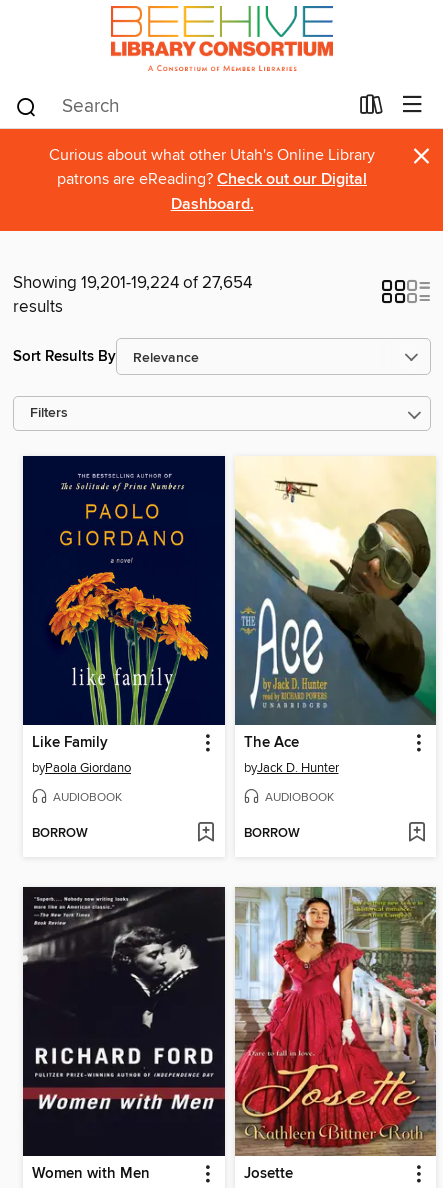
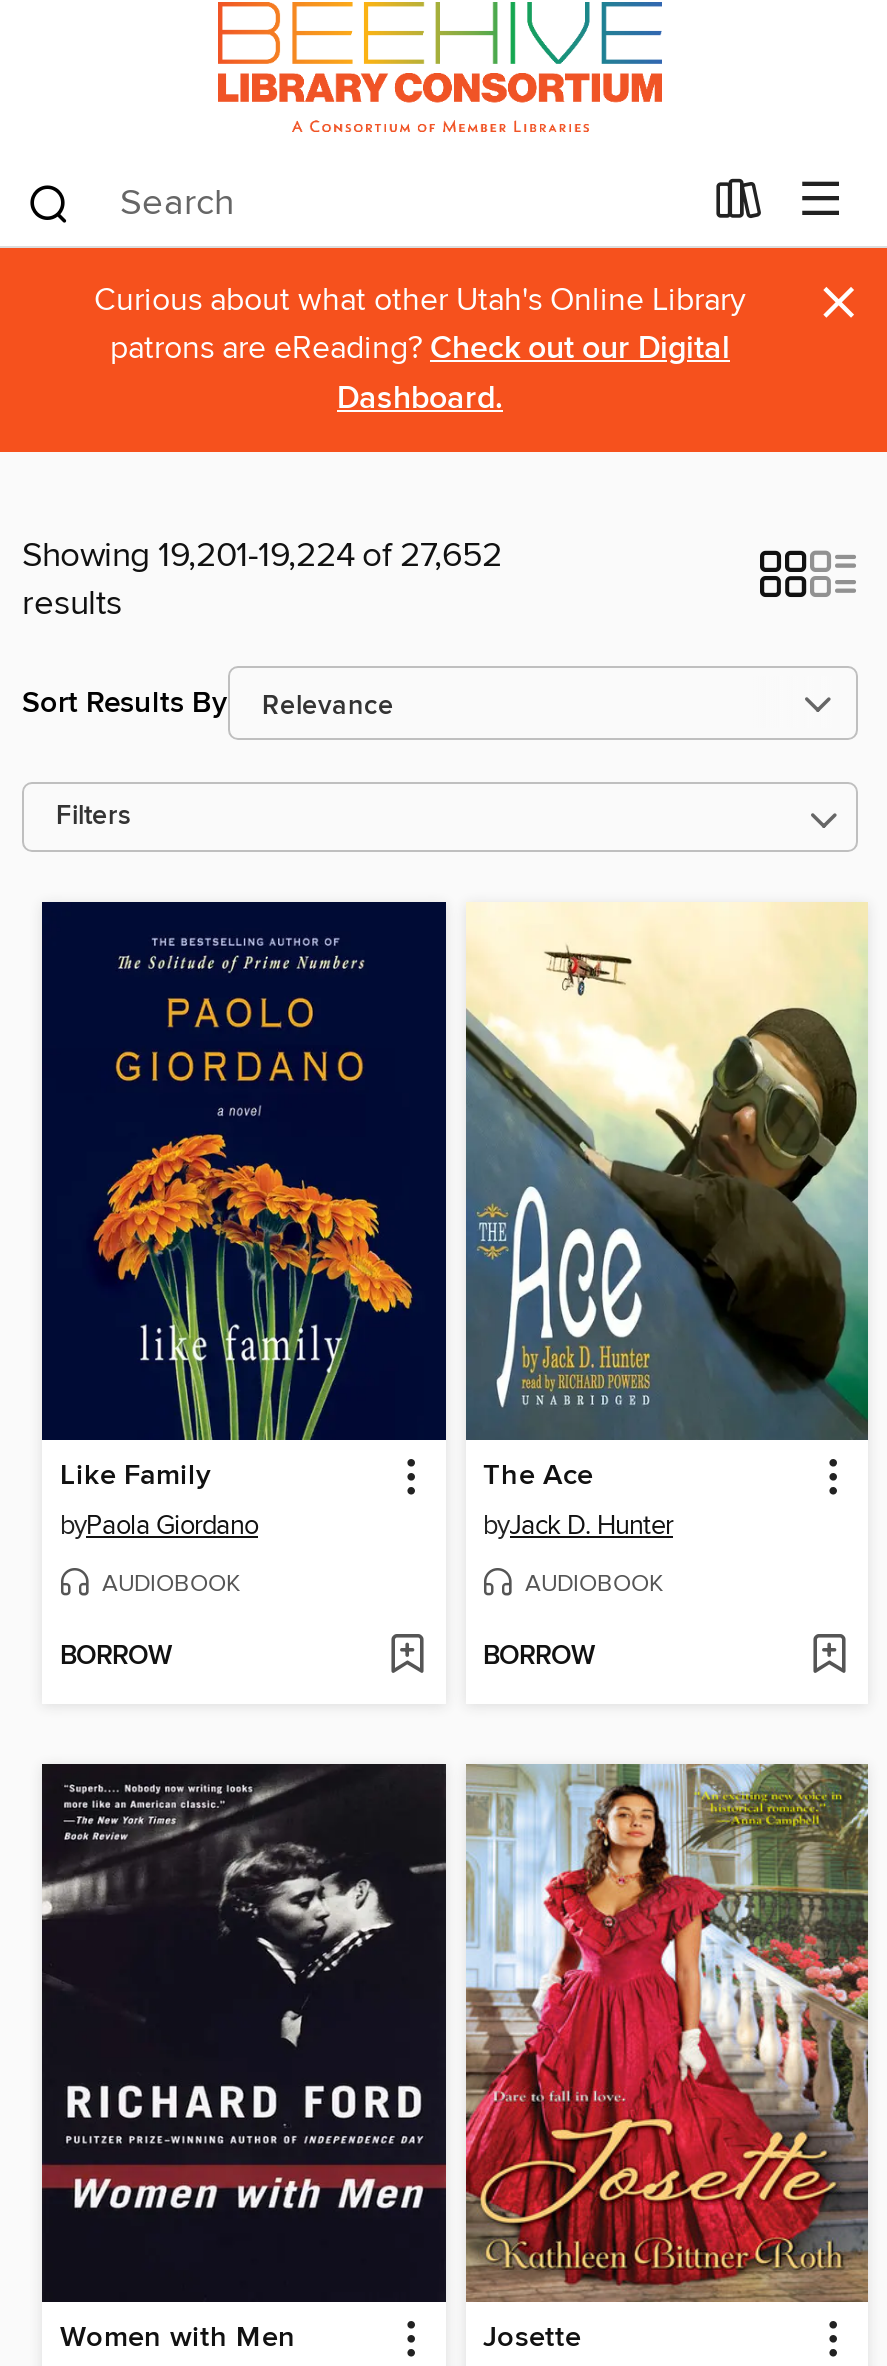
[13,272,252,294] Showing 19,201-19,224 of 27,654 -> [22,534,502,578] Showing 19,201-19,224 of 27,652

